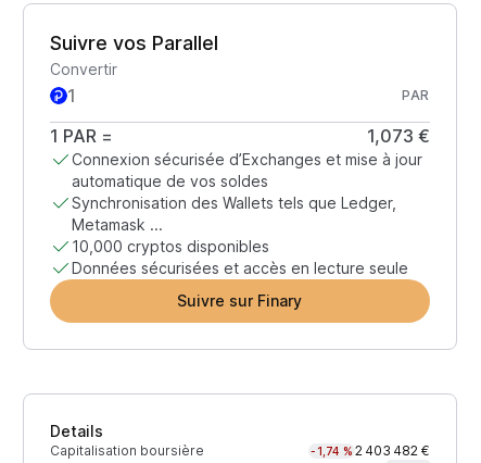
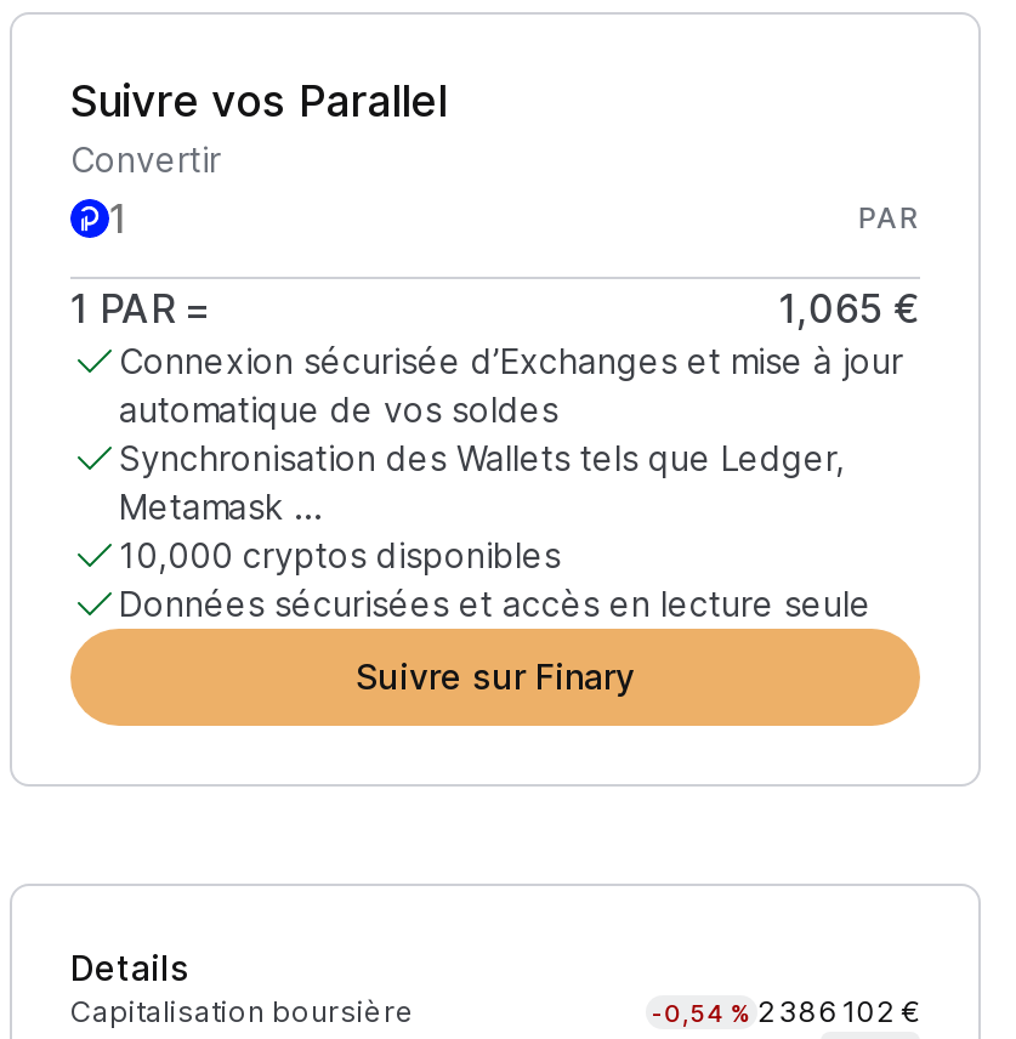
[367,125,430,147] 1,073 € -> [779,284,920,333] 1,065 €
[311,442,430,459] -1,74 % 2 403 482 € -> [652,993,920,1029] -0,54 % 2 386 102 €

